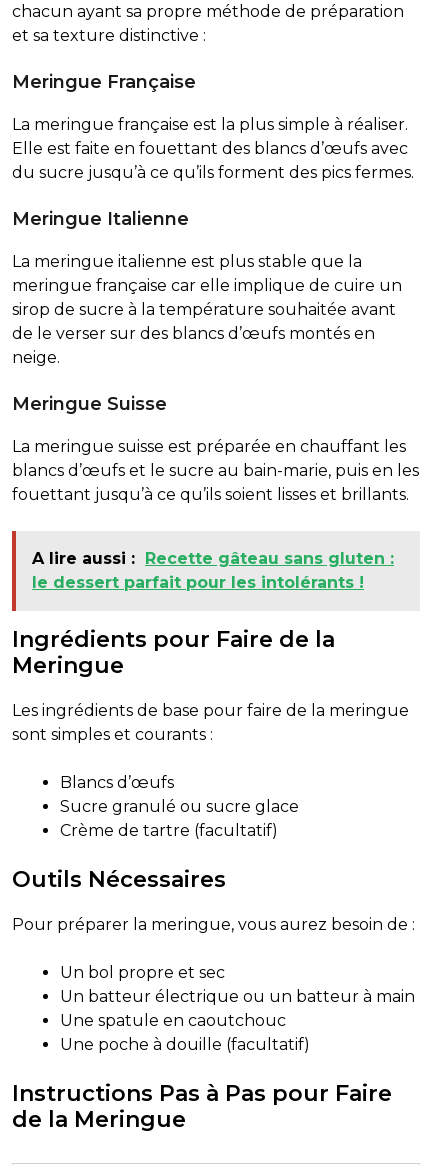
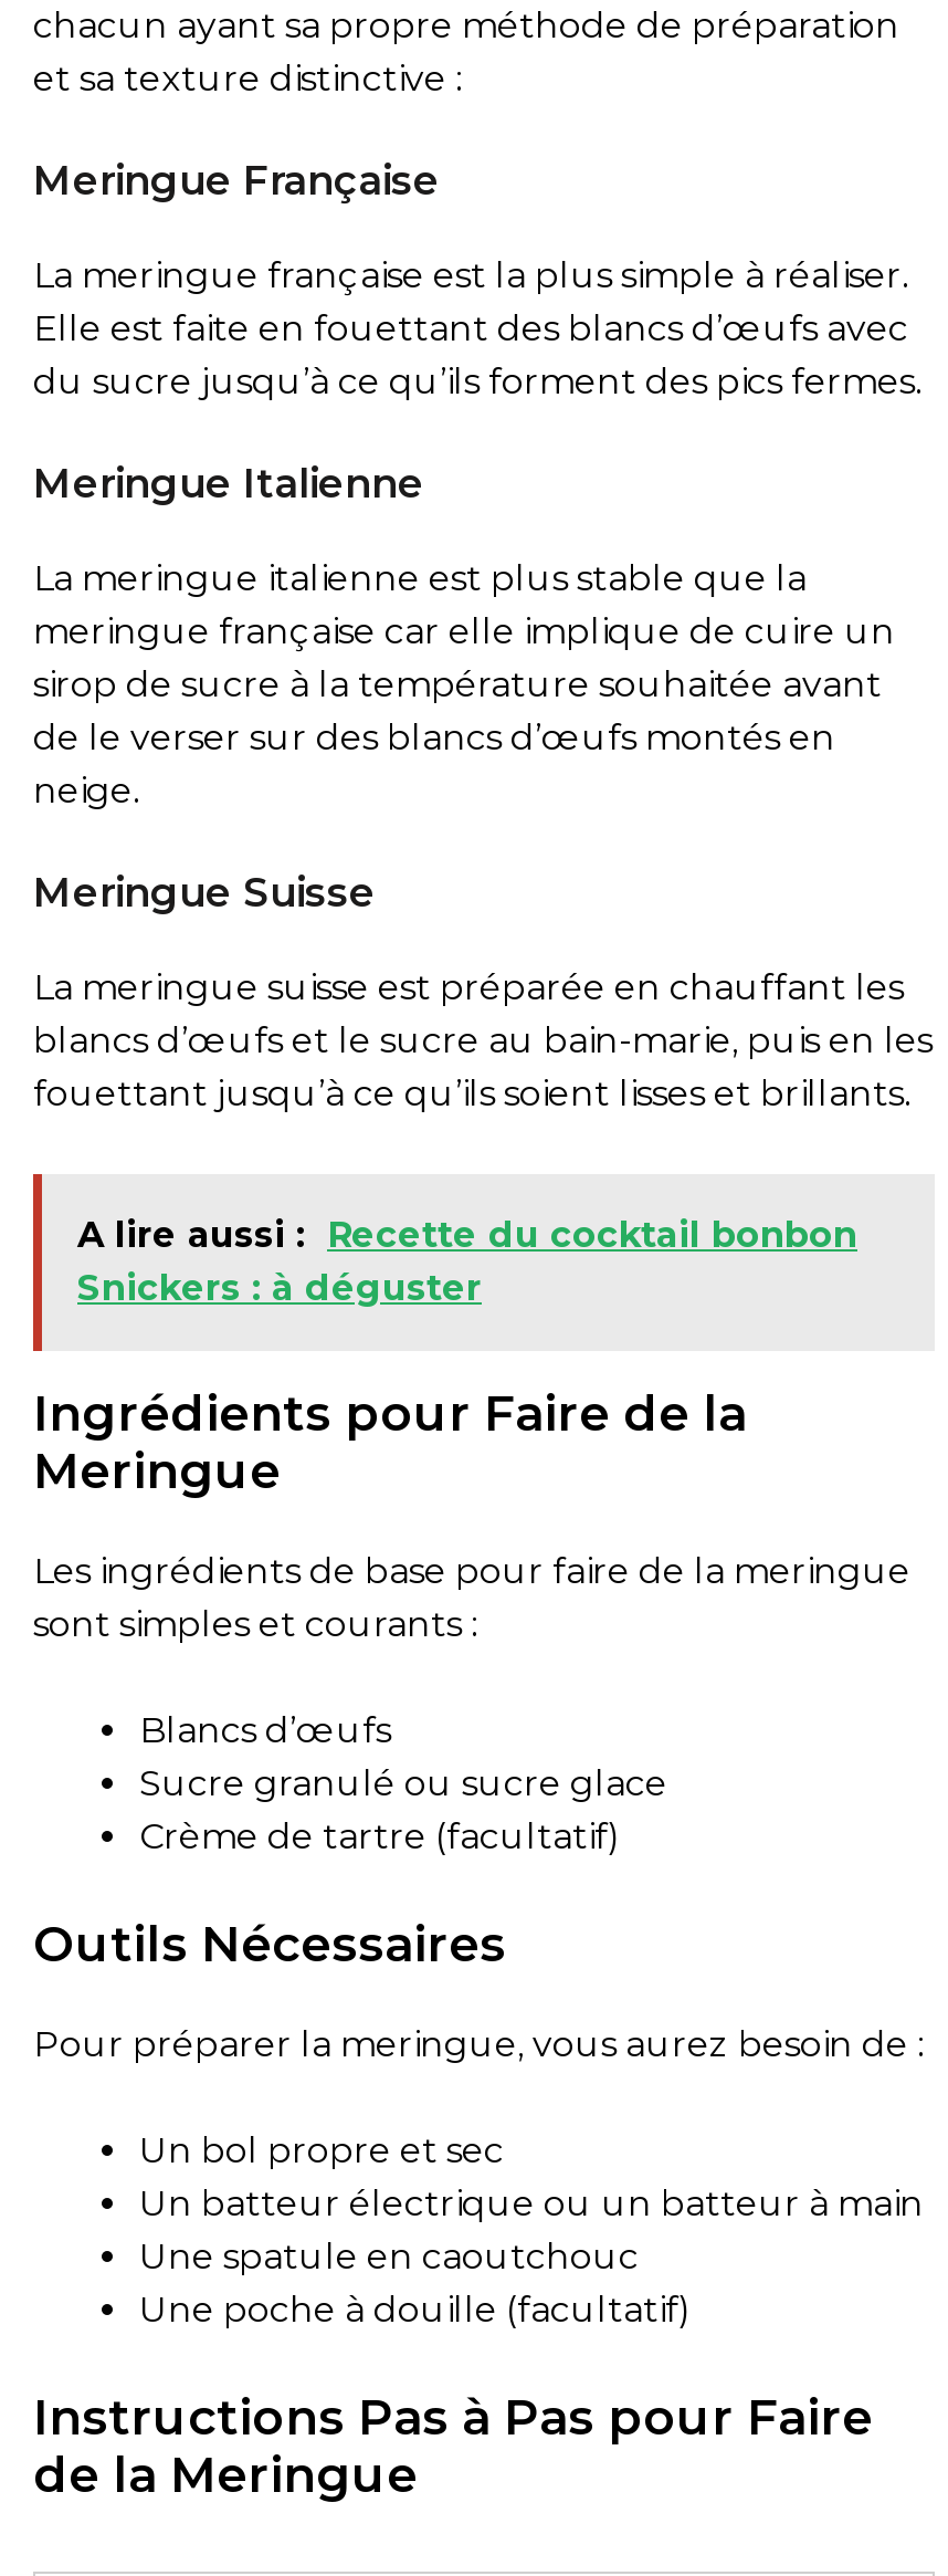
[32,549,394,592] A lire aussi : Recette gâteau sans gluten : | le dessert parfait pour les intolérants ! -> [77,1215,857,1310] A lire aussi : Recette du cocktail bonbon | Snickers : à déguster

